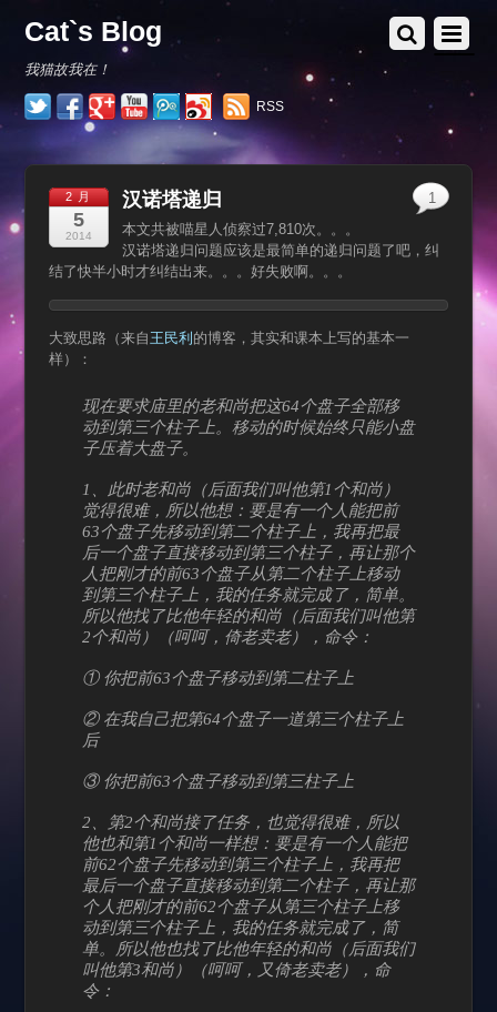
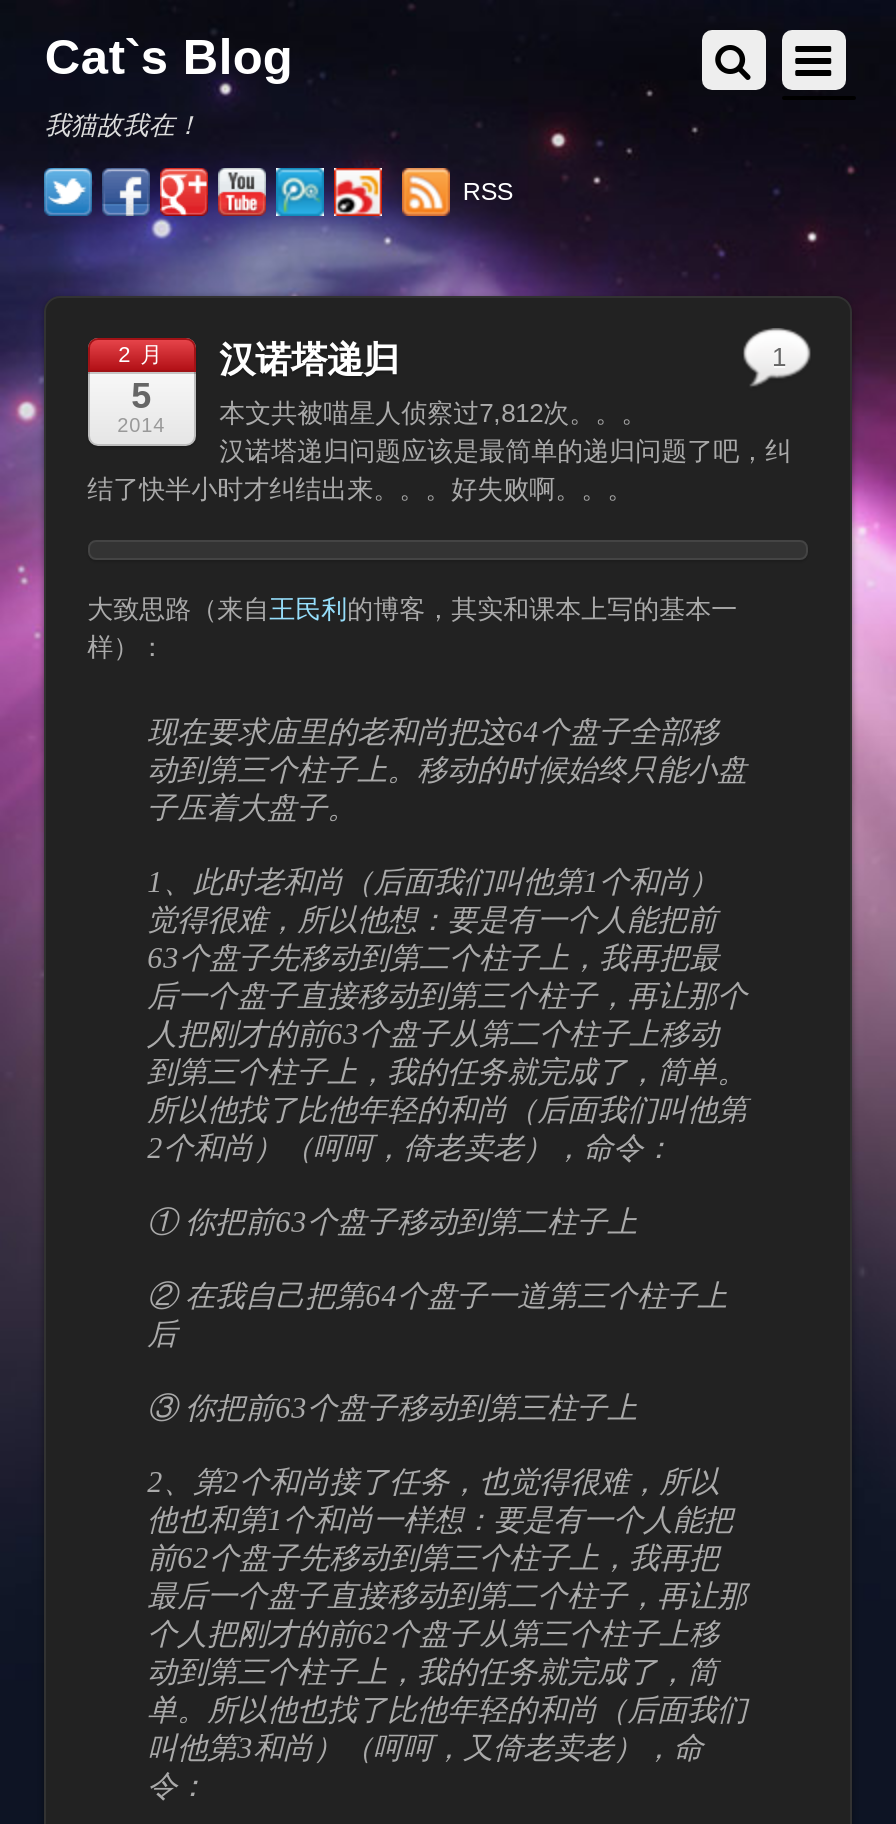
[122,221,359,238] 本文共被喵星人侦察过7,810次。。。 -> [219,398,647,428] 本文共被喵星人侦察过7,812次。。。

